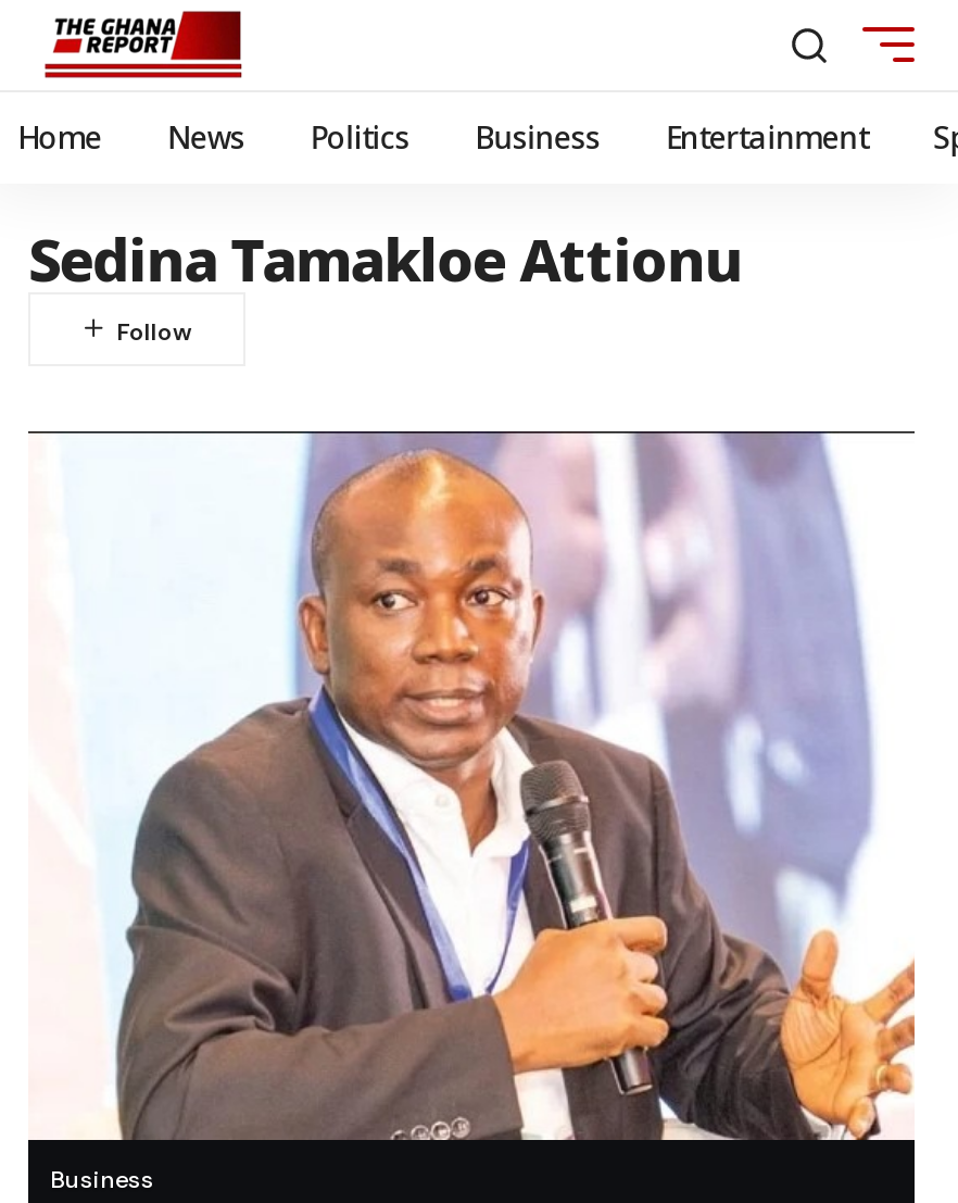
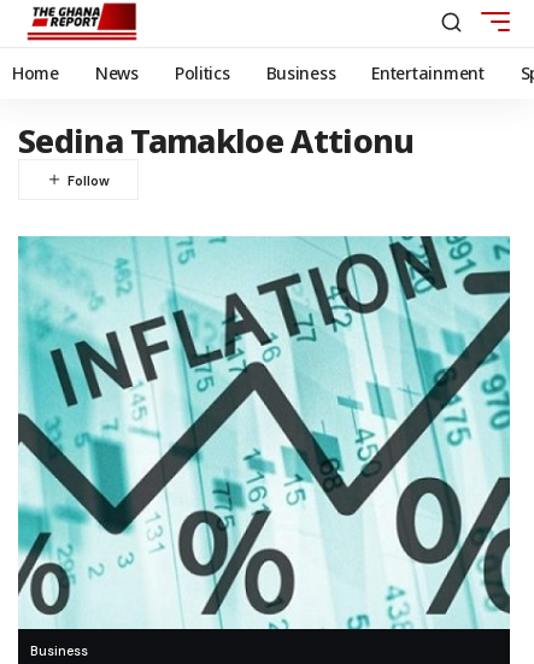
[28,429,917,1142] [image] -> [17,235,511,630] [image]

